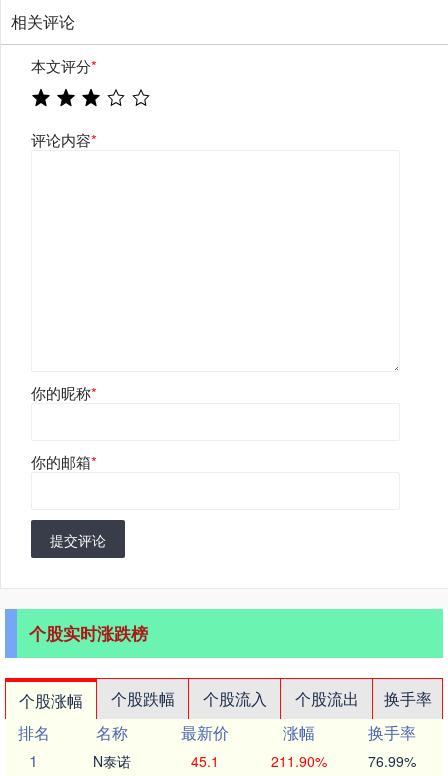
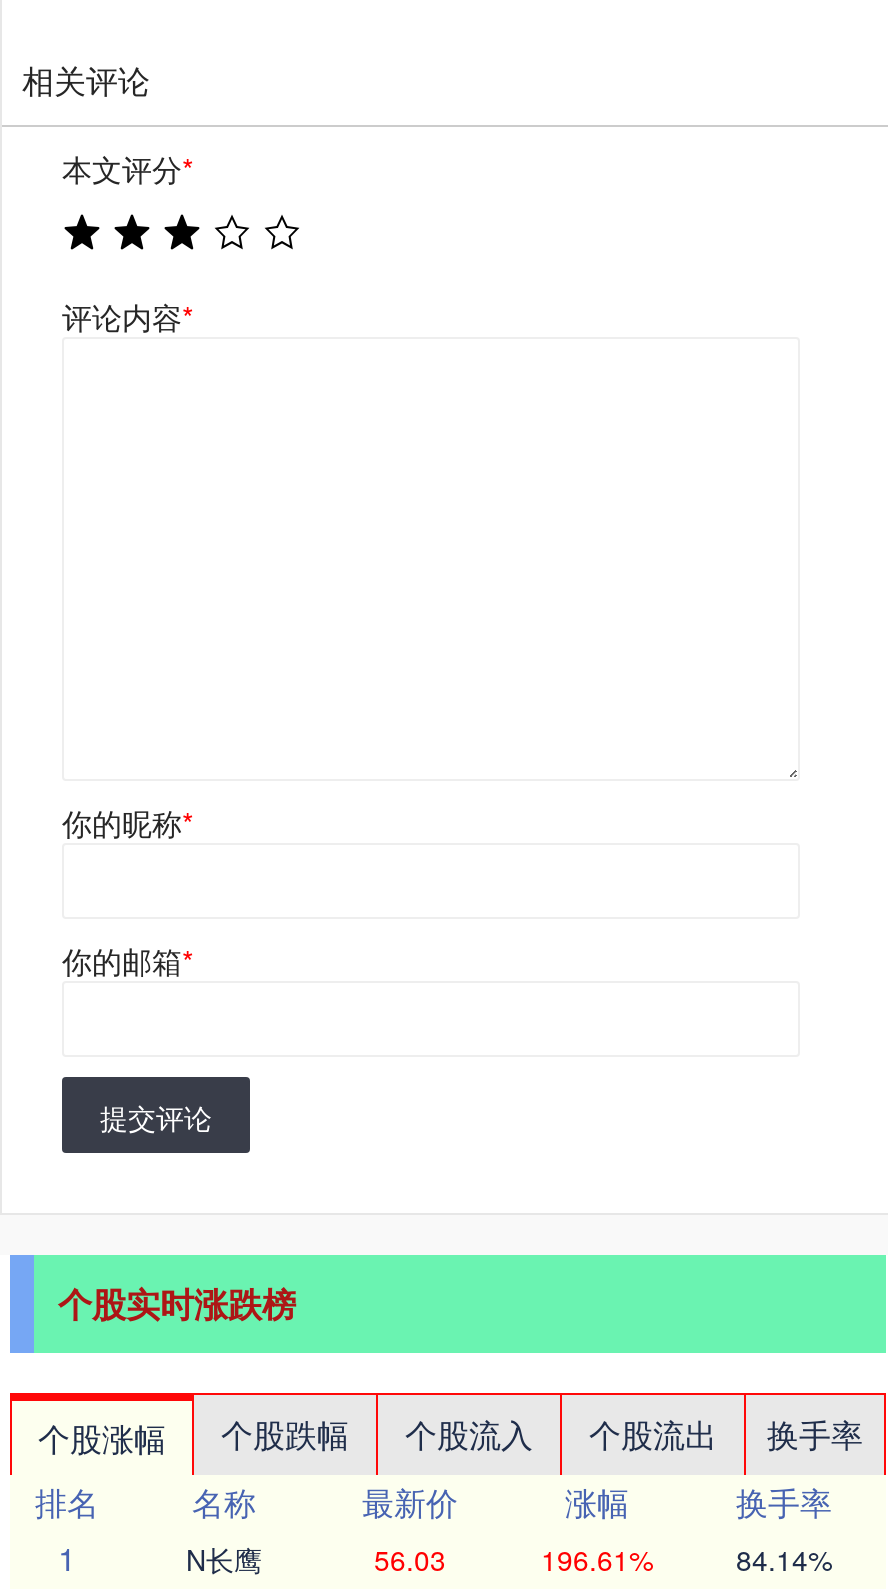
[93,751,131,771] N泰诺 -> [186,1539,262,1579] N长鹰
[191,751,219,771] 45.1 -> [374,1539,446,1579] 56.03
[270,751,326,771] 211.90% -> [541,1539,653,1579] 196.61%
[368,751,416,771] 76.99% -> [736,1539,832,1579] 84.14%

